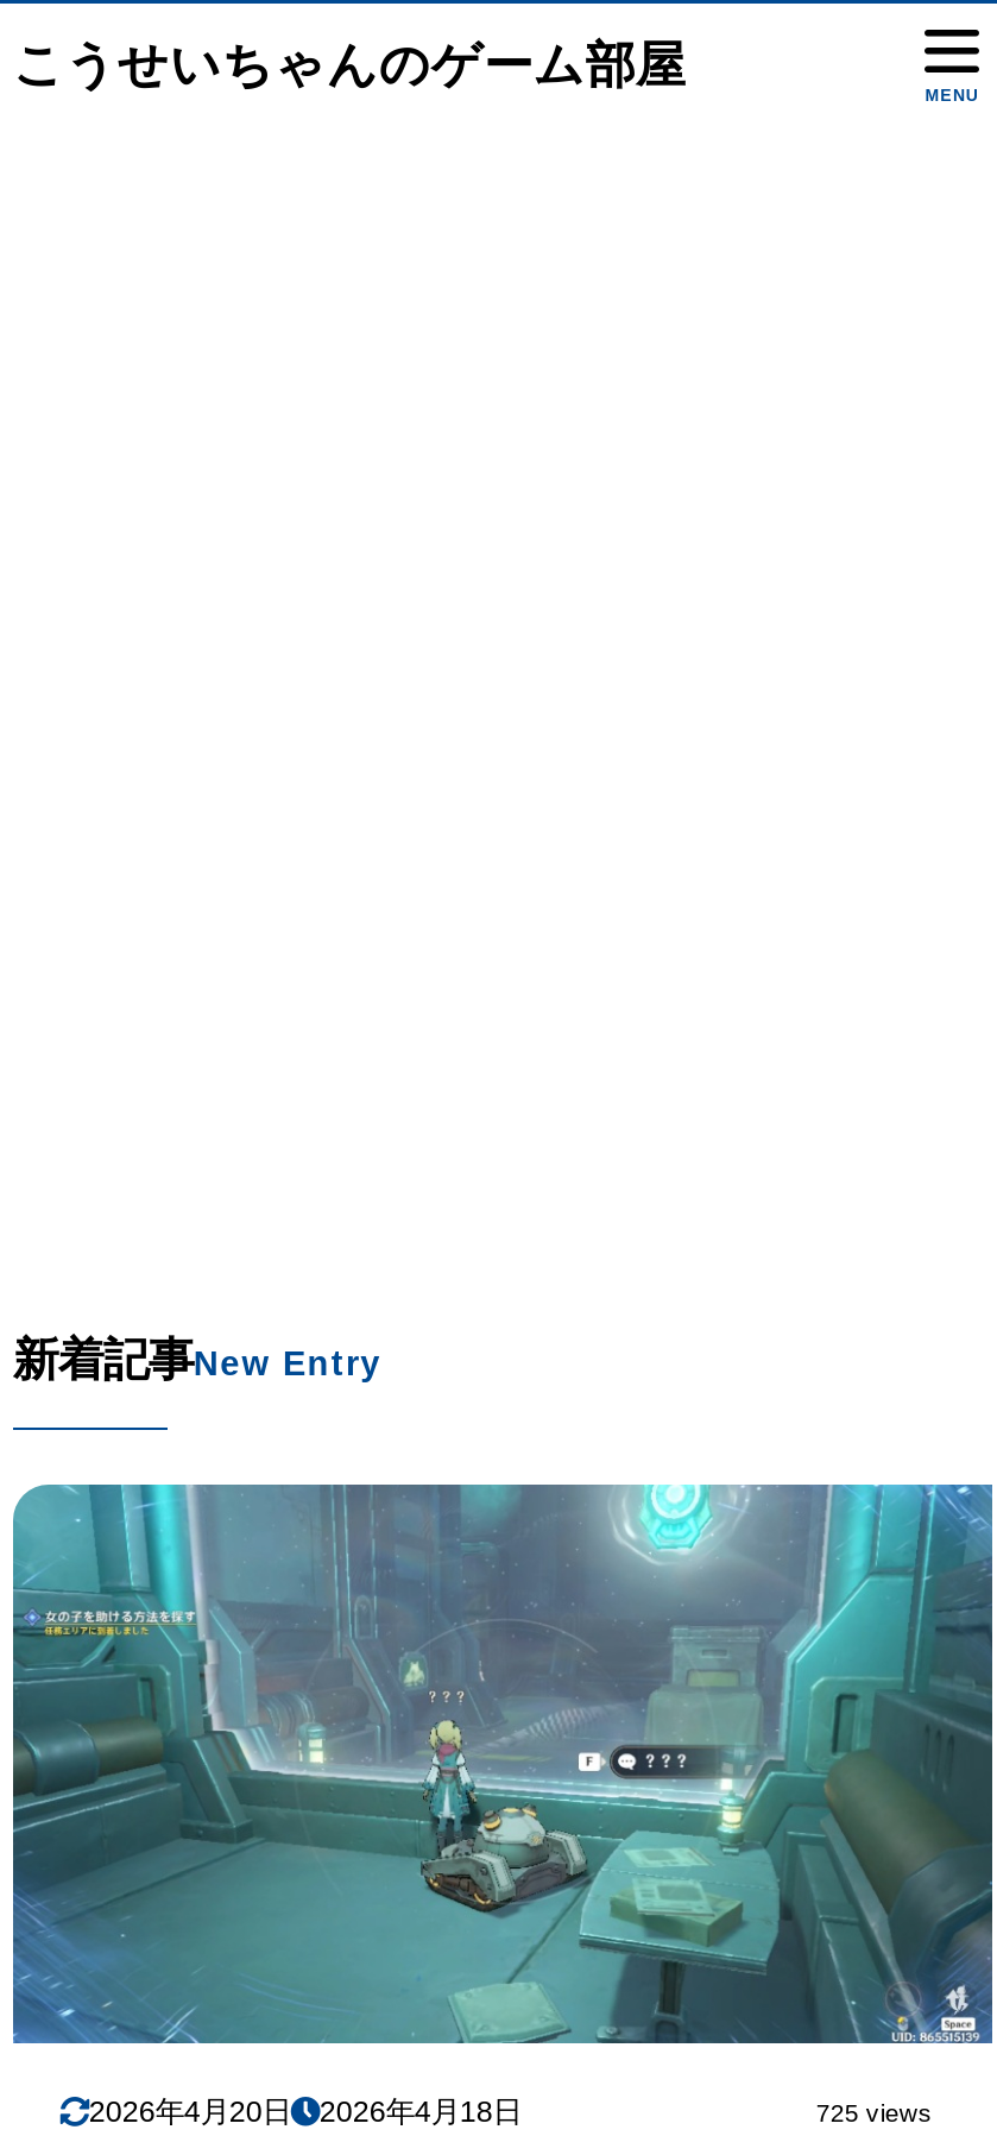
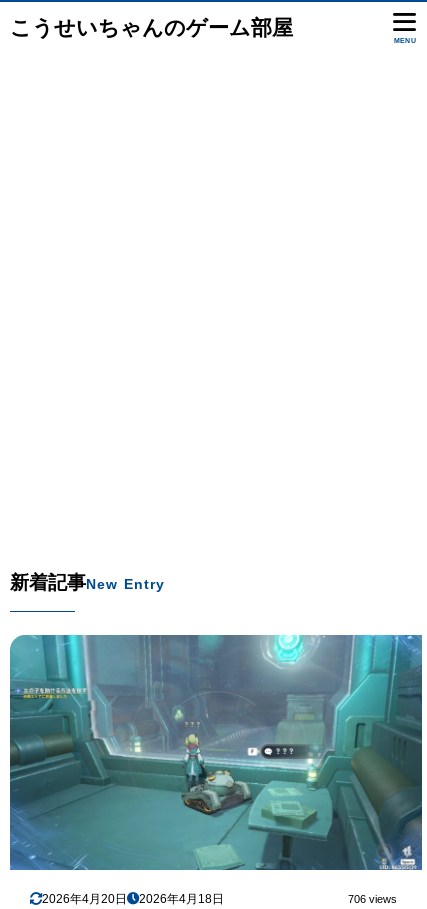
[816,2099,932,2128] 725 views -> [348,893,397,905] 706 views

